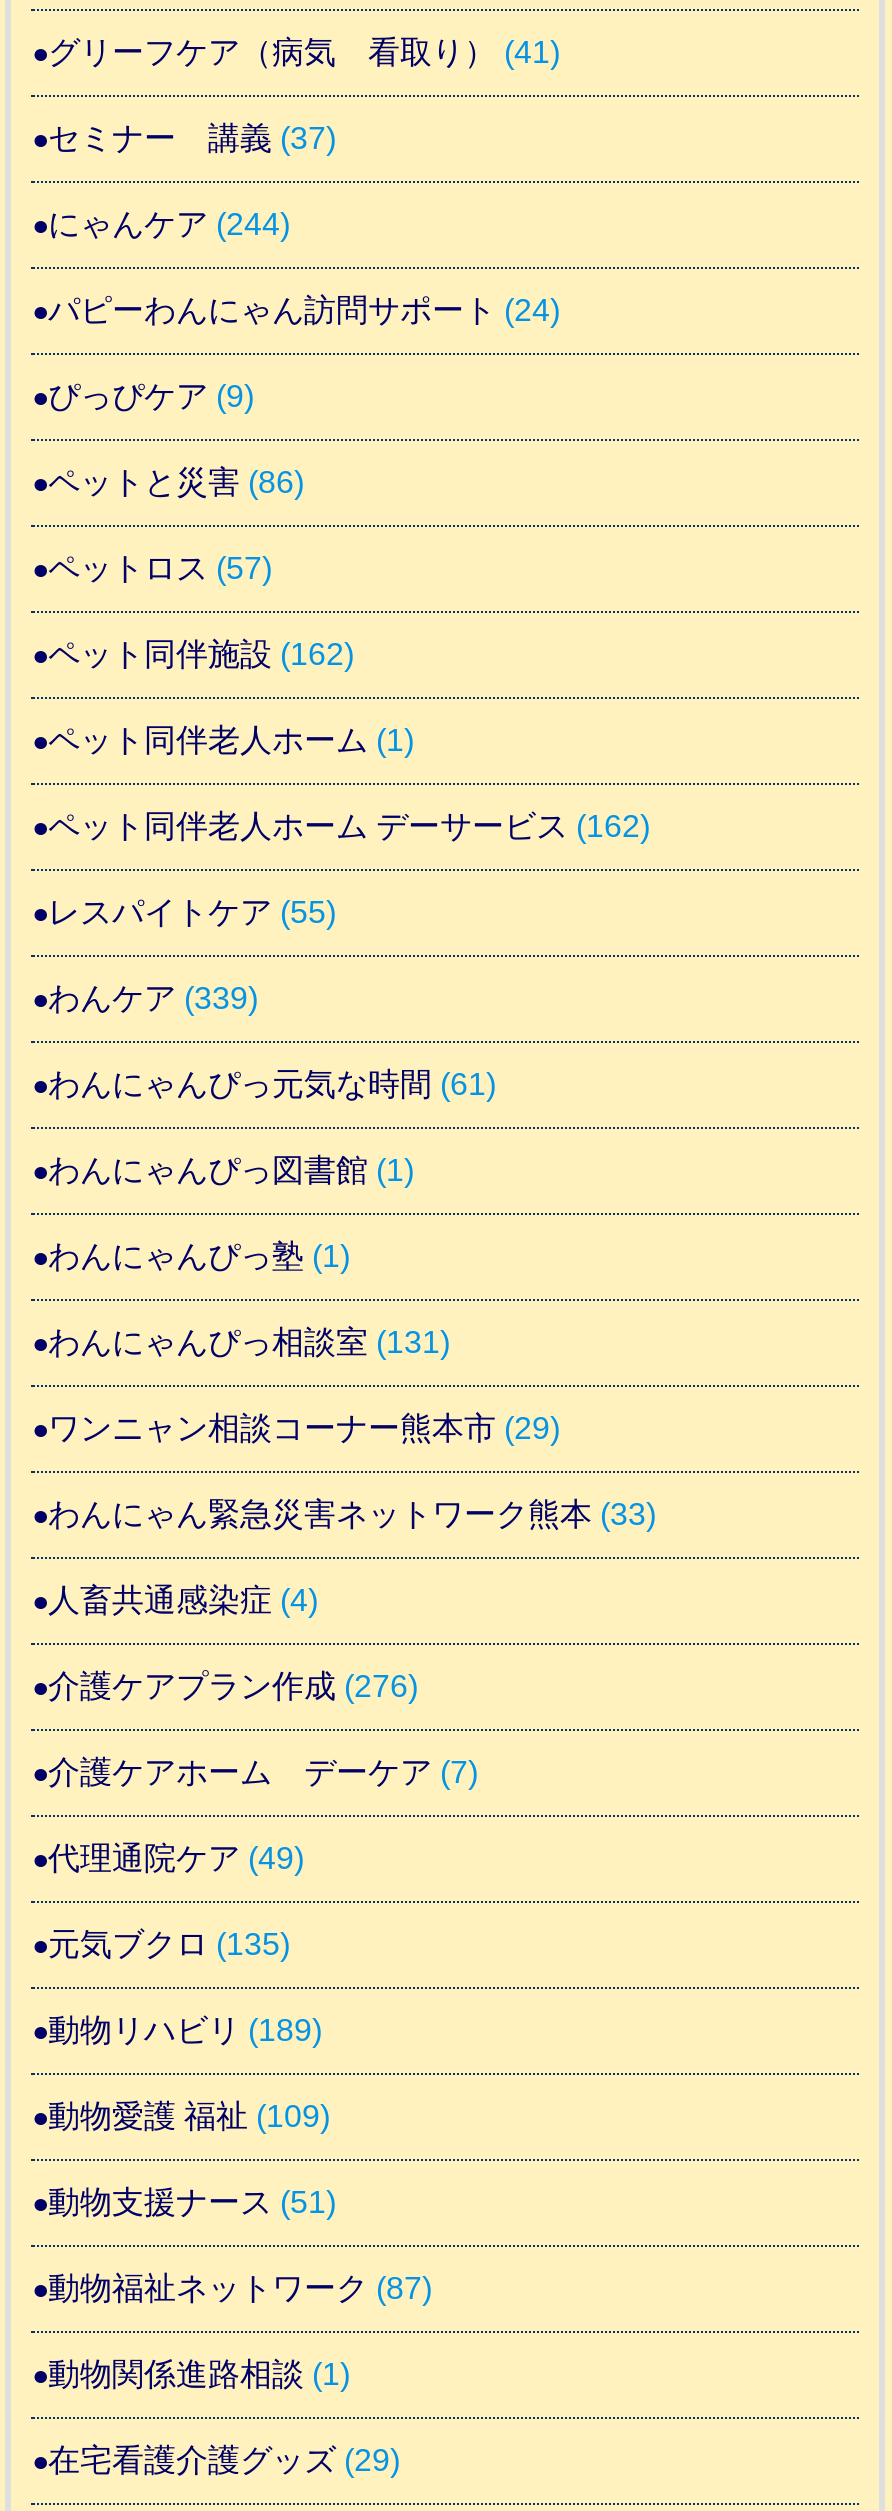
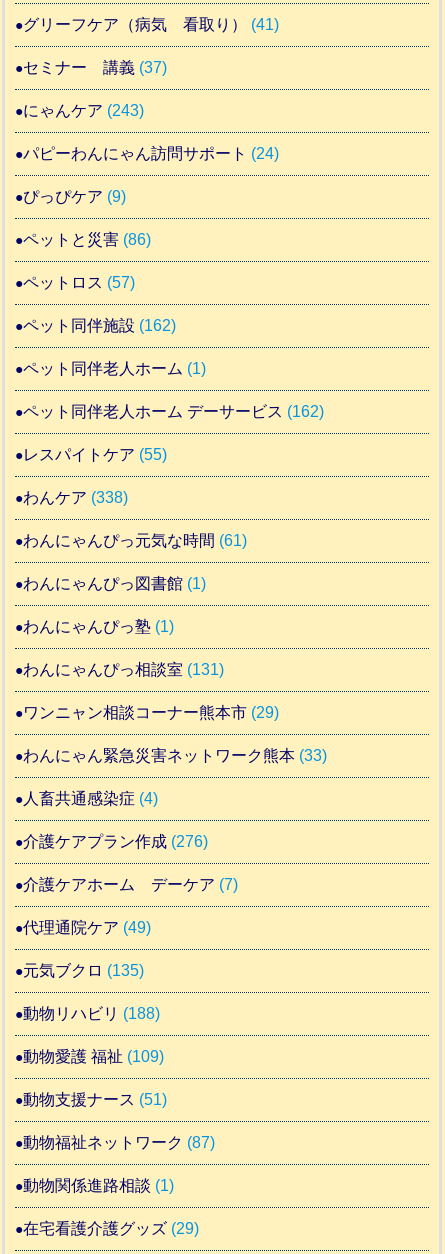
[48,207,290,241] にゃんケア(244) -> [23,102,144,119] にゃんケア(243)
[48,981,258,1015] わんケア(339) -> [23,489,128,506] わんケア(338)
[48,2013,322,2047] 動物リハビリ(189) -> [23,1005,160,1022] 動物リハビリ(188)

